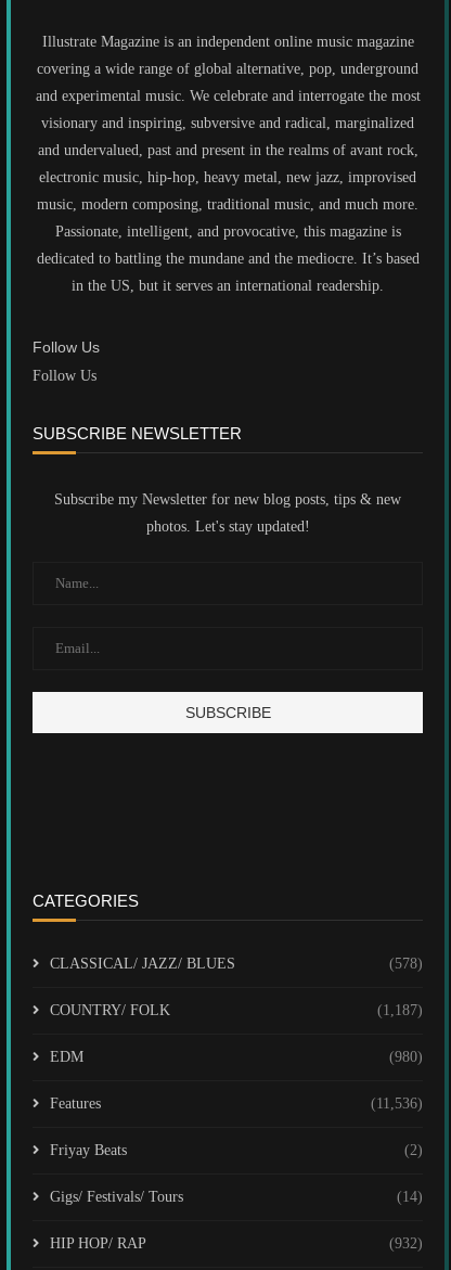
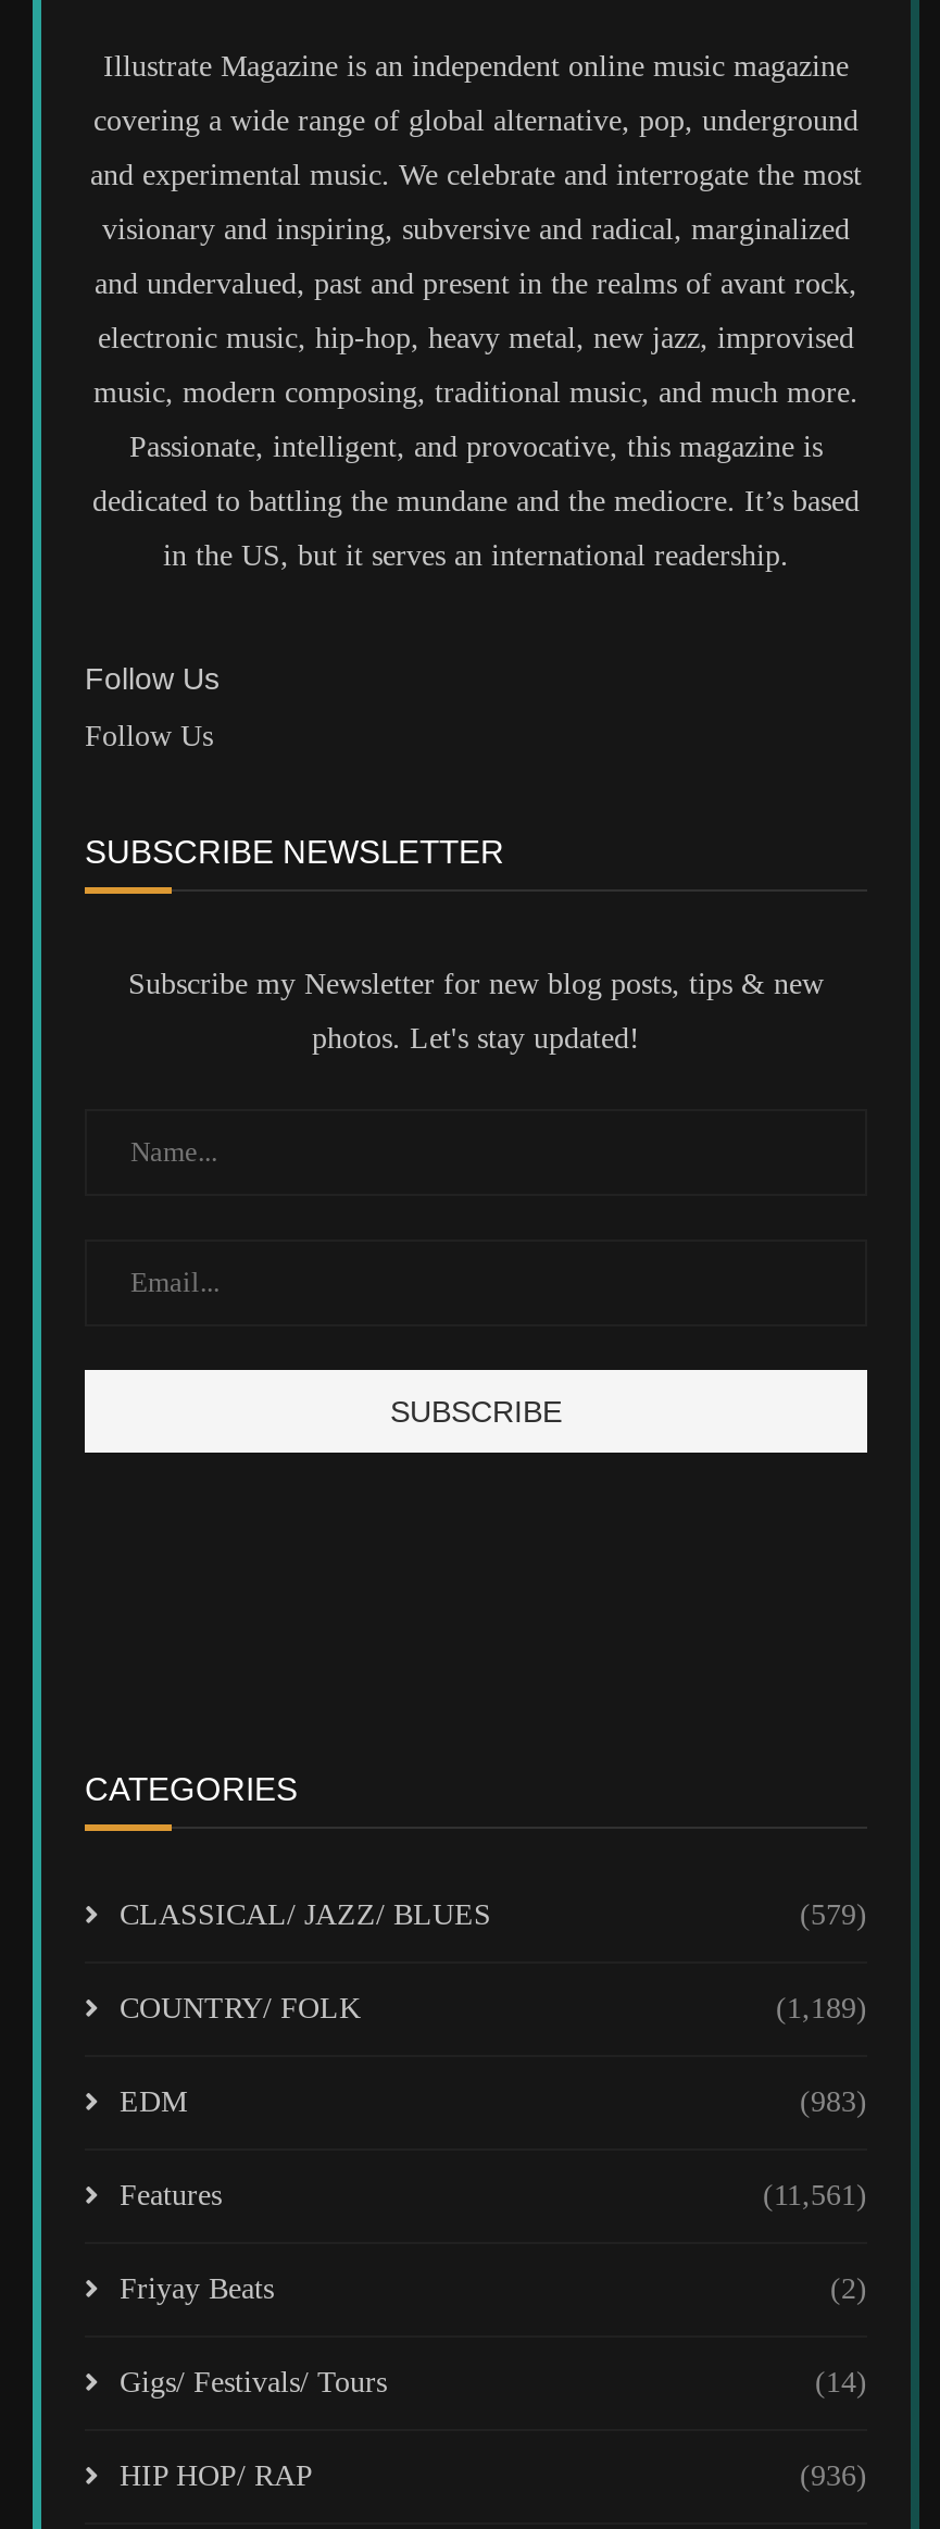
[389,955,423,971] (578) -> [800,1897,867,1930] (579)
[377,1002,423,1018] (1,187) -> [776,1991,867,2023] (1,189)
[389,1048,423,1064] (980) -> [800,2084,867,2117] (983)
[371,1095,423,1111] (11,536) -> [763,2178,867,2210] (11,561)
[389,1235,423,1251] (932) -> [800,2458,867,2491] (936)

